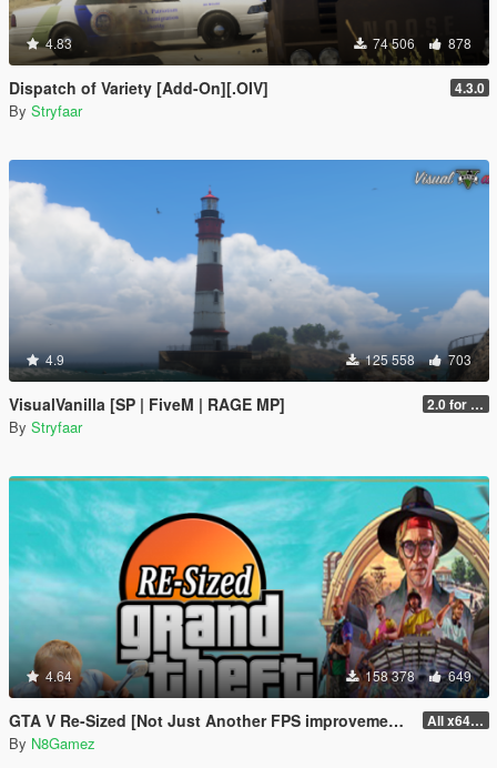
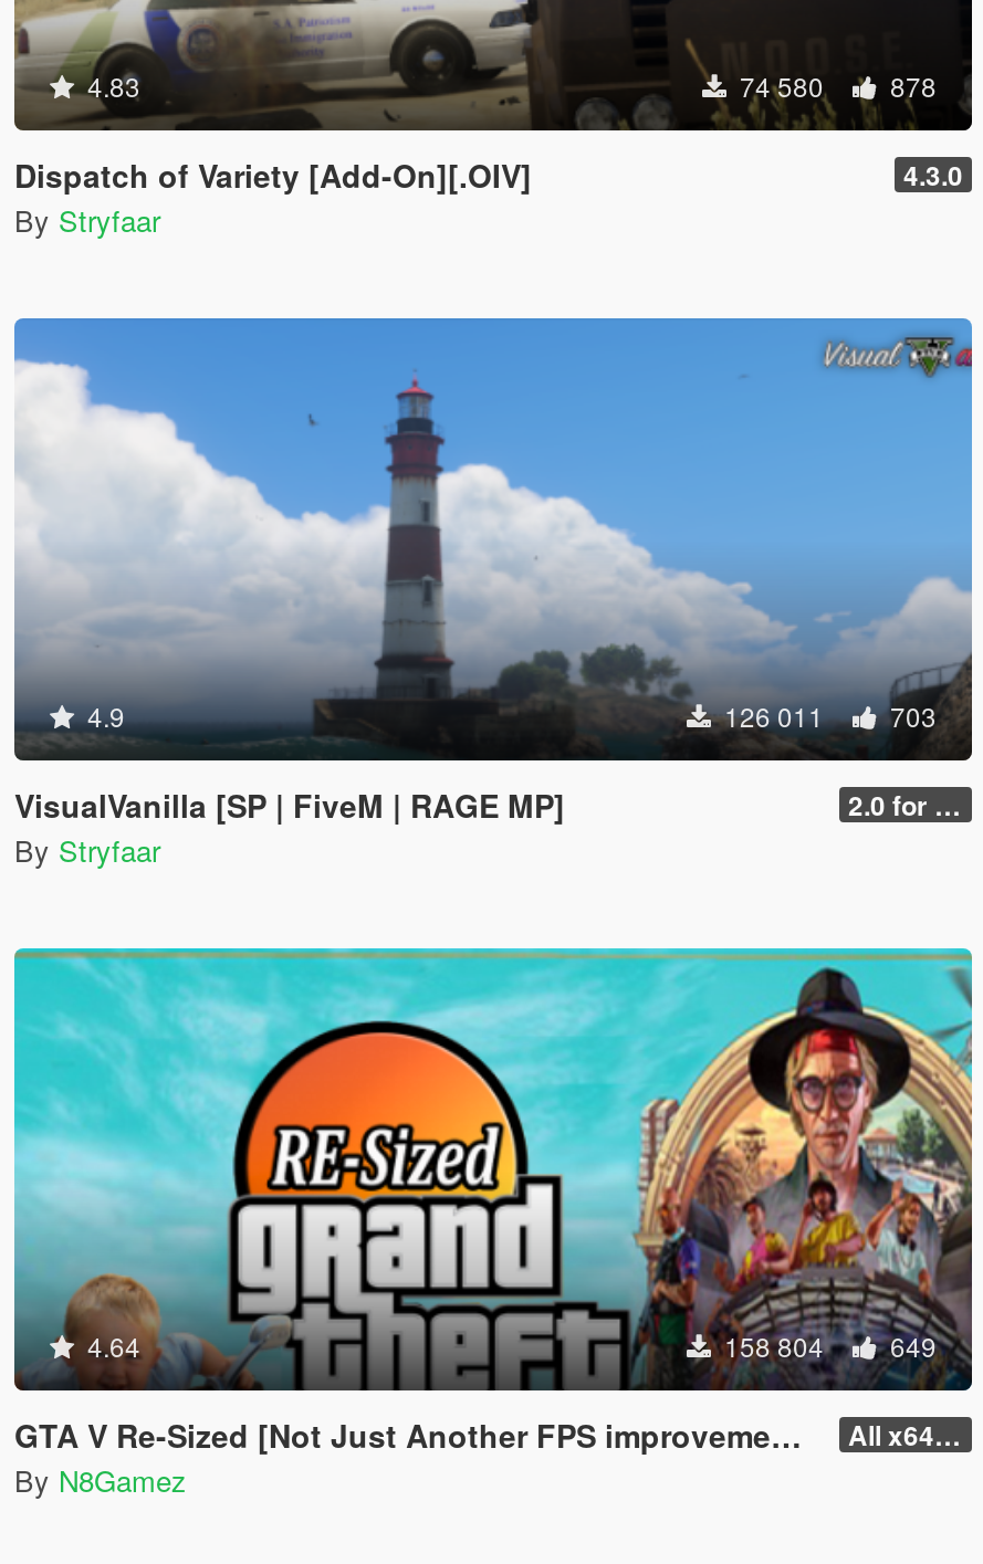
[369,33,471,52] 74 506 878 -> [733,66,937,104] 74 580 878
[362,350,471,368] 125 558 703 -> [718,696,937,734] 126 011 703
[362,666,471,685] 158 378 649 -> [718,1326,937,1364] 158 804 649

